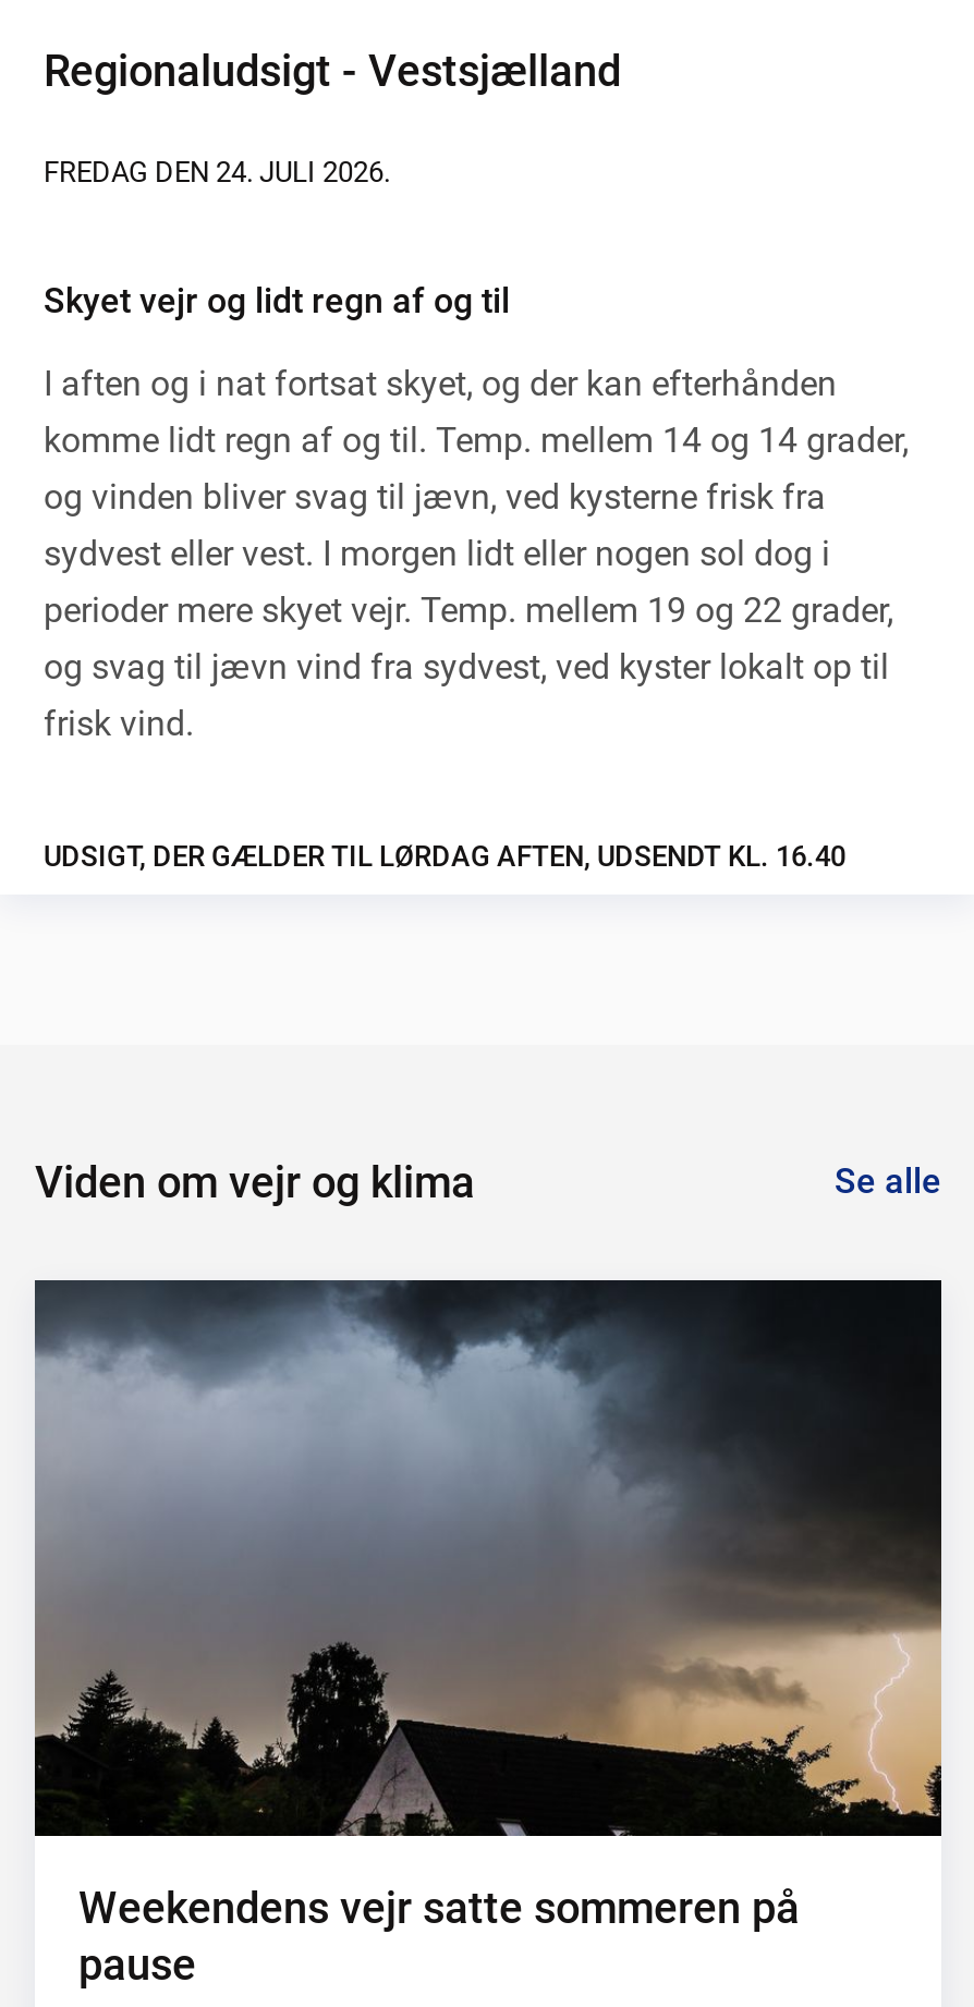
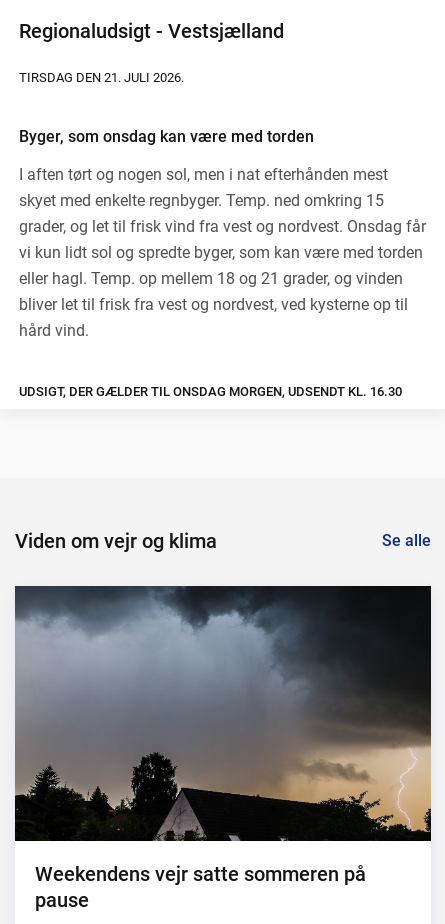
[44,156,390,189] FREDAG DEN 24. JULI 2026. -> [19,70,184,85] TIRSDAG DEN 21. JULI 2026.
[44,280,510,322] Skyet vejr og lidt regn af og til -> [19,127,314,146] Byger, som onsdag kan være med torden
[44,363,909,745] I aften og i nat fortsat skyet, og der kan efterhånden | komme lidt regn af og til. Temp. mellem 14 og 14 grader, | og vinden bliver svag til jævn, ved kysterne frisk fra | sydvest eller vest. I morgen lidt eller nogen sol dog i | perioder mere skyet vejr. Temp. mellem 19 og 22 grader, | og svag til jævn vind fra sydvest, ved kyster lokalt op til | frisk vind. -> [19,165,426,340] I aften tørt og nogen sol, men i nat efterhånden mest | skyet med enkelte regnbyger. Temp. ned omkring 15 | grader, og let til frisk vind fra vest og nordvest. Onsdag får | vi kun lidt sol og spredte byger, som kan være med torden | eller hagl. Temp. op mellem 18 og 21 grader, og vinden | bliver let til frisk fra vest og nordvest, ved kysterne op til | hård vind.
[44,840,845,873] UDSIGT, DER GÆLDER TIL LØRDAG AFTEN, UDSENDT KL. 16.40 -> [19,384,402,399] UDSIGT, DER GÆLDER TIL ONSDAG MORGEN, UDSENDT KL. 16.30

